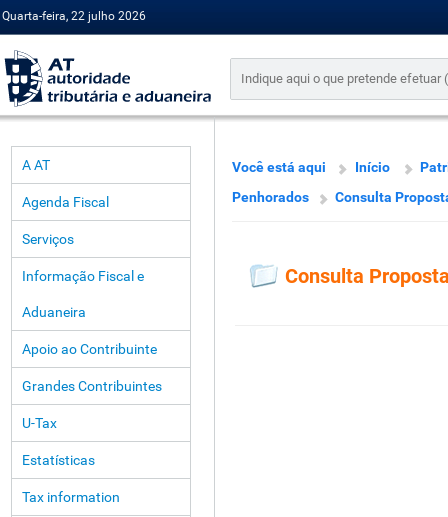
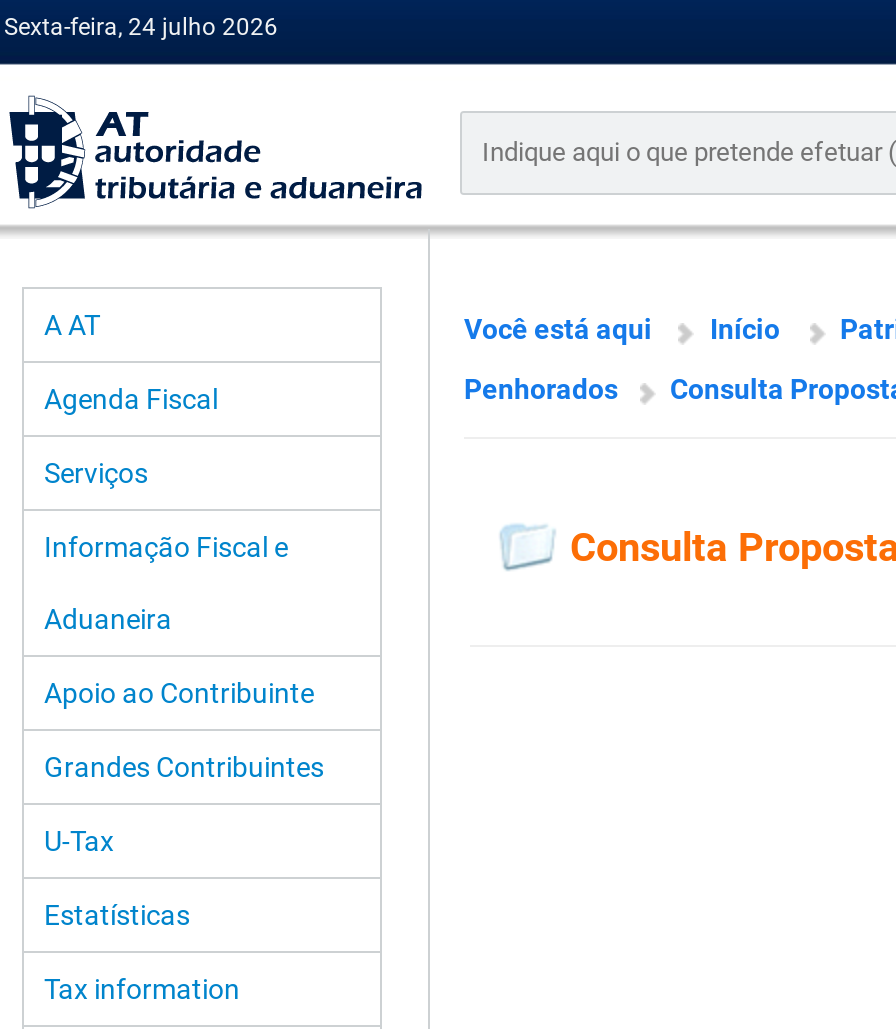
[2,9,146,23] Quarta-feira, 22 julho 2026 -> [4,13,278,41] Sexta-feira, 24 julho 2026

